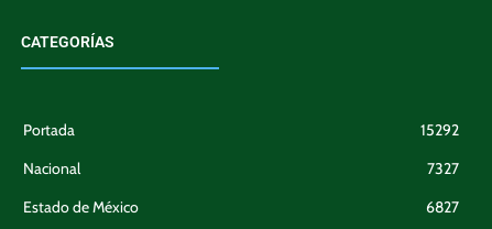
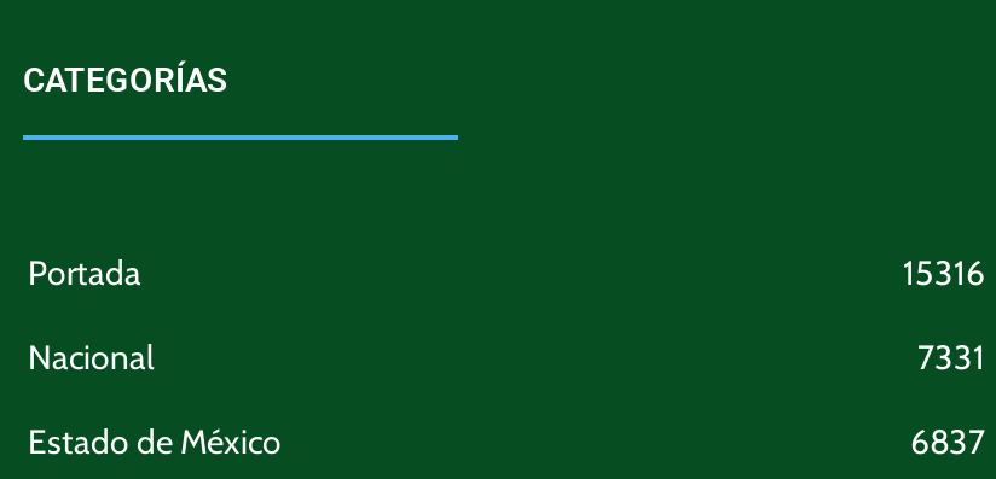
[420,120,459,139] 15292 -> [903,250,985,294] 15316
[427,158,459,178] 7327 -> [917,335,985,378] 7331
[426,197,459,217] 6827 -> [910,419,985,463] 6837

